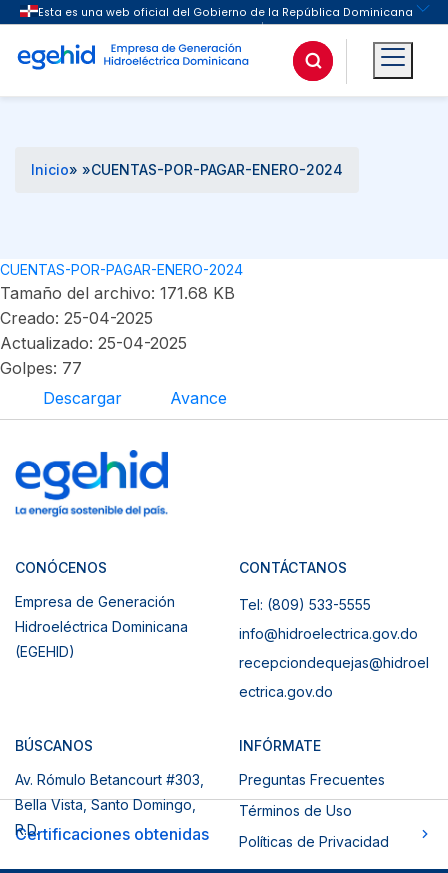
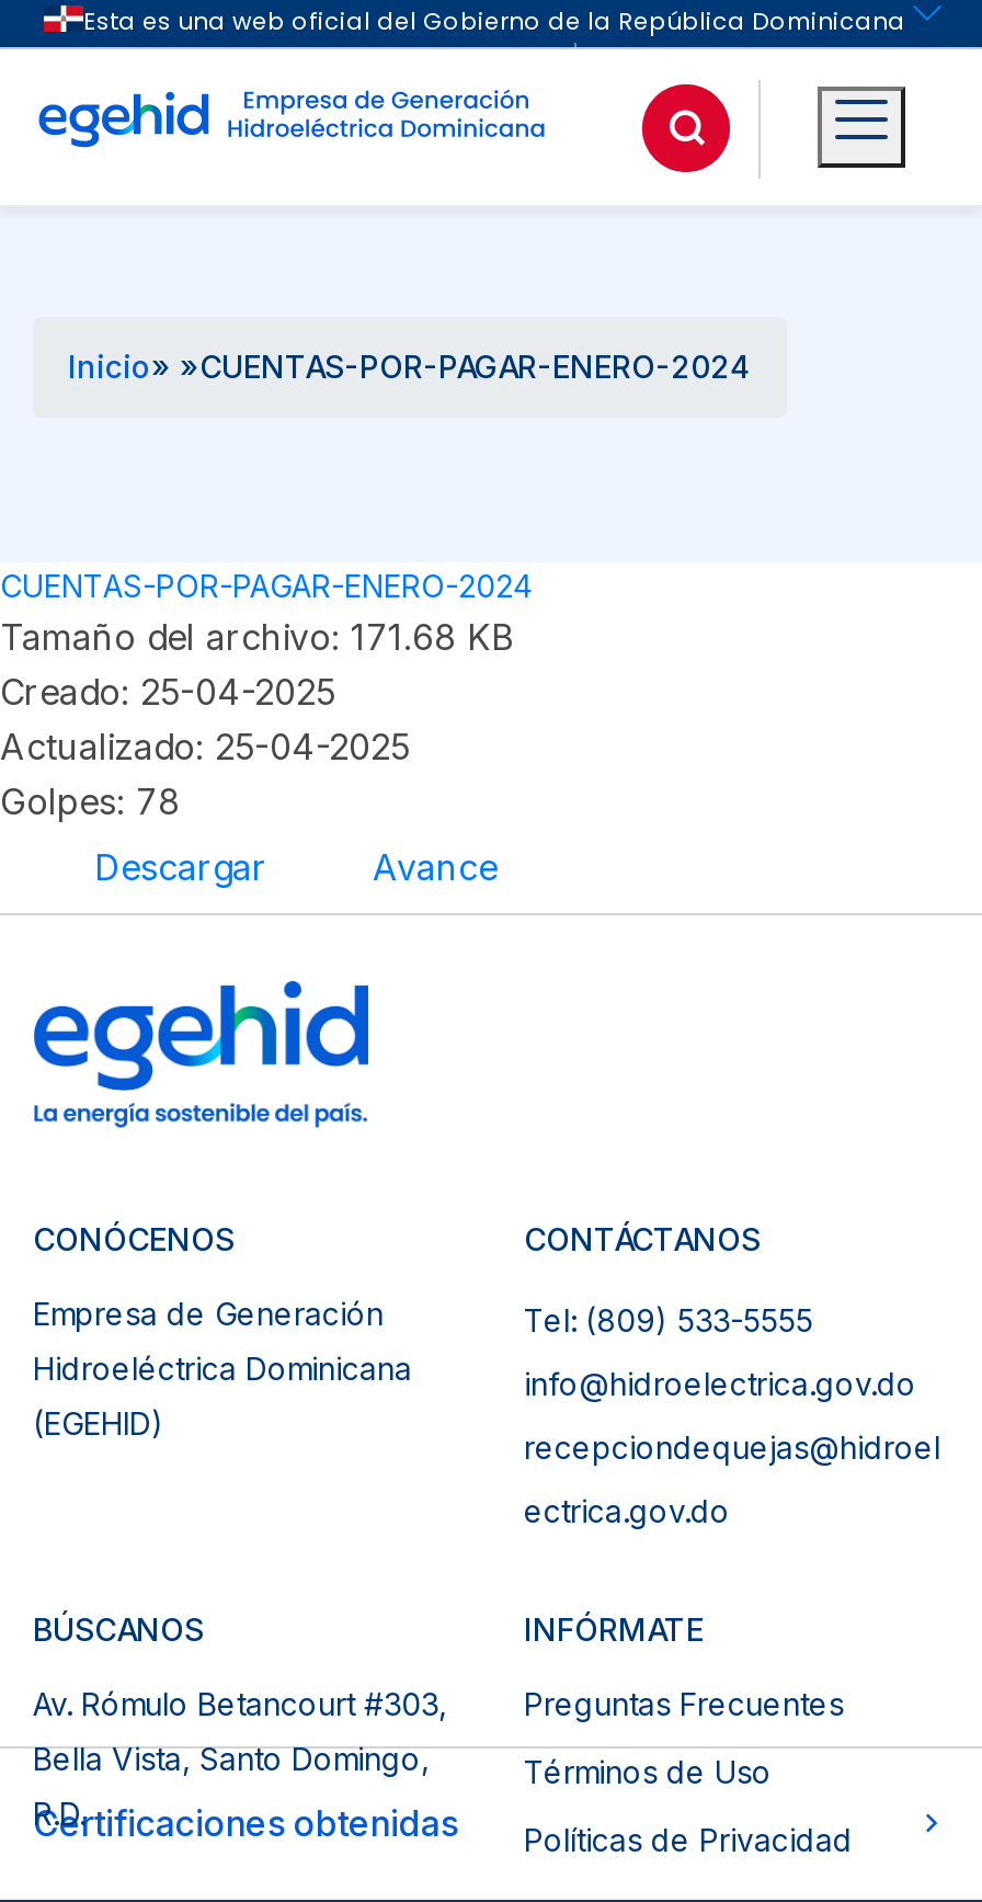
[0,358,82,378] Golpes: 77 -> [0,779,180,823] Golpes: 78

